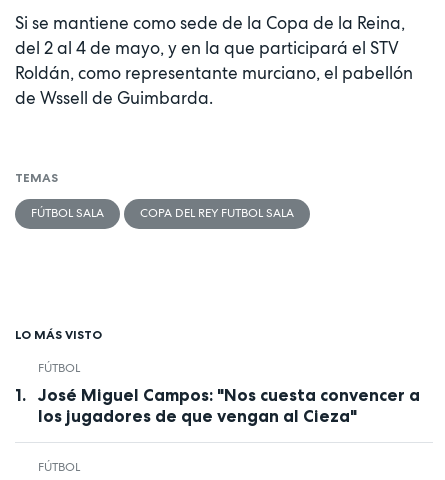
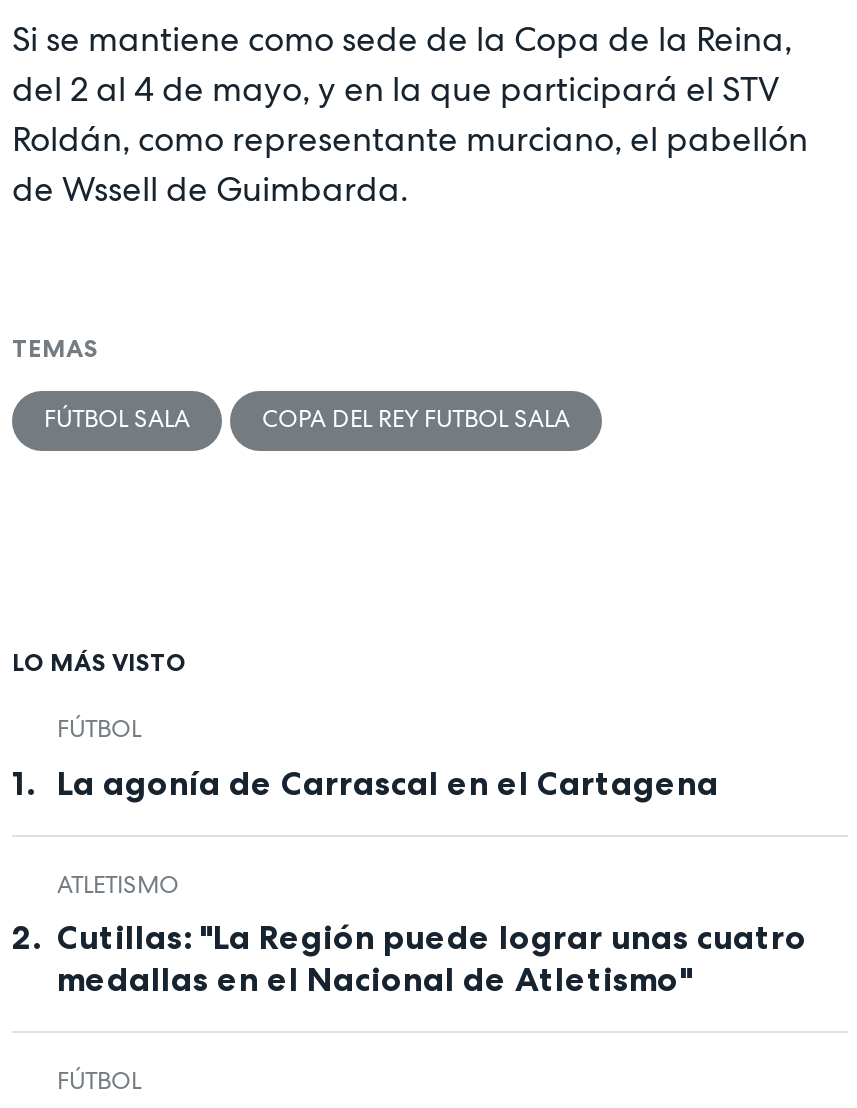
[37,385,419,426] José Miguel Campos: "Nos cuesta convencer a | los jugadores de que vengan al Cieza" -> [57,763,807,1000] La agonía de Carrascal en el Cartagena | ATLETISMO | Cutillas: "La Región puede lograr unas cuatro | medallas en el Nacional de Atletismo"

